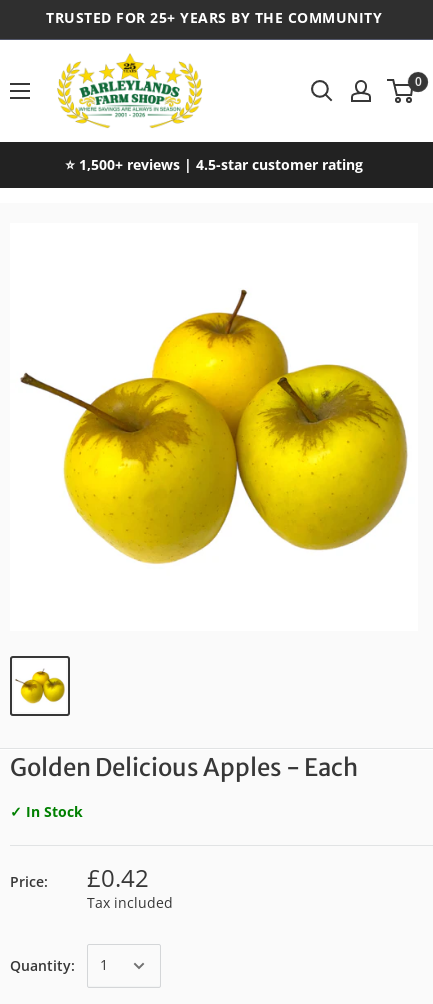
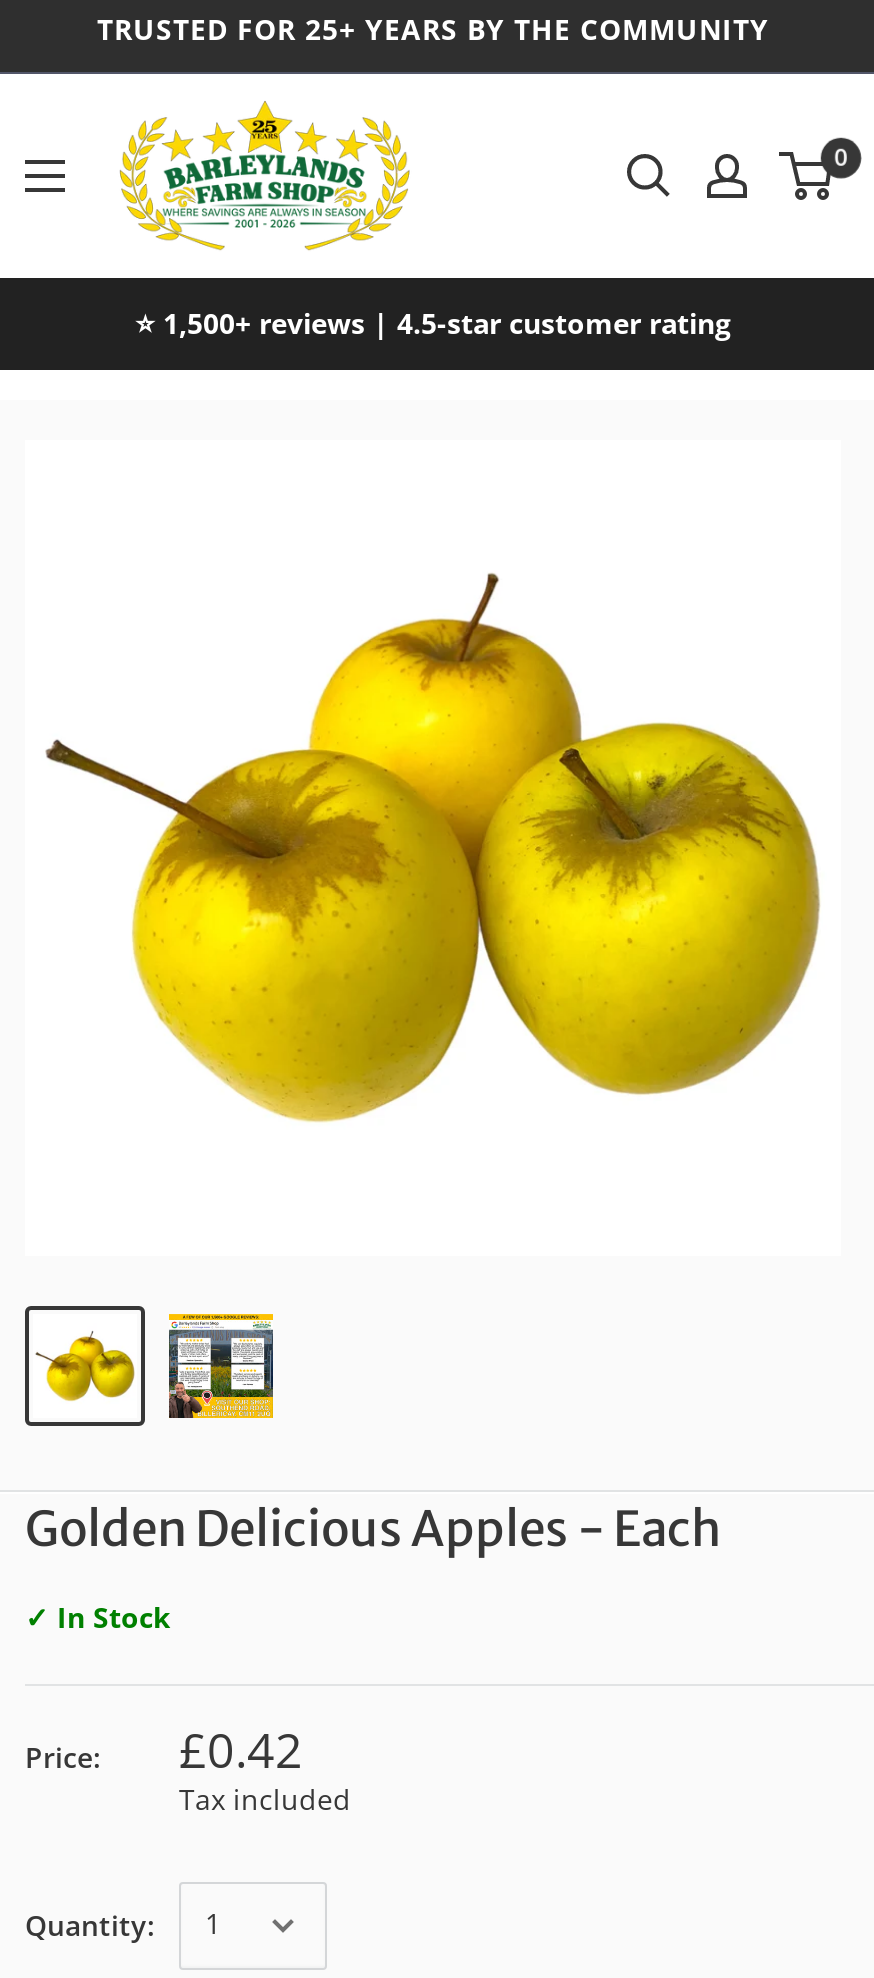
none -> [167,1312,275,1420] [image]

